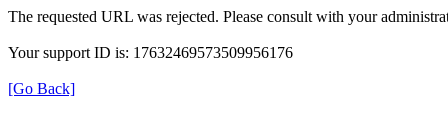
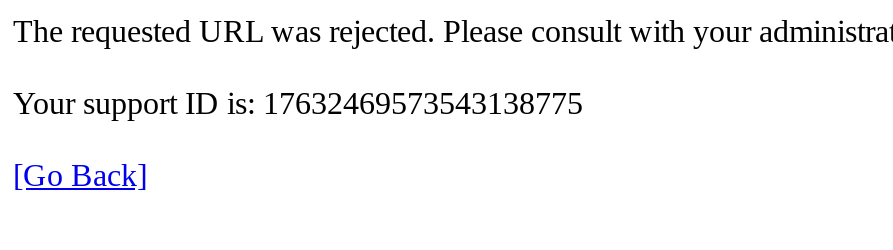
[8,44,293,61] Your support ID is: 17632469573509956176 -> [13,86,583,120] Your support ID is: 17632469573543138775

